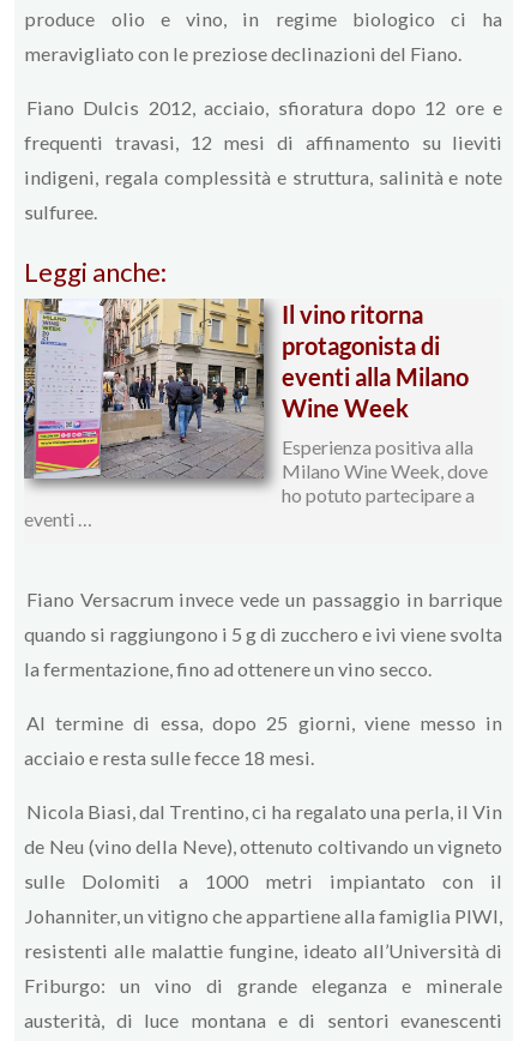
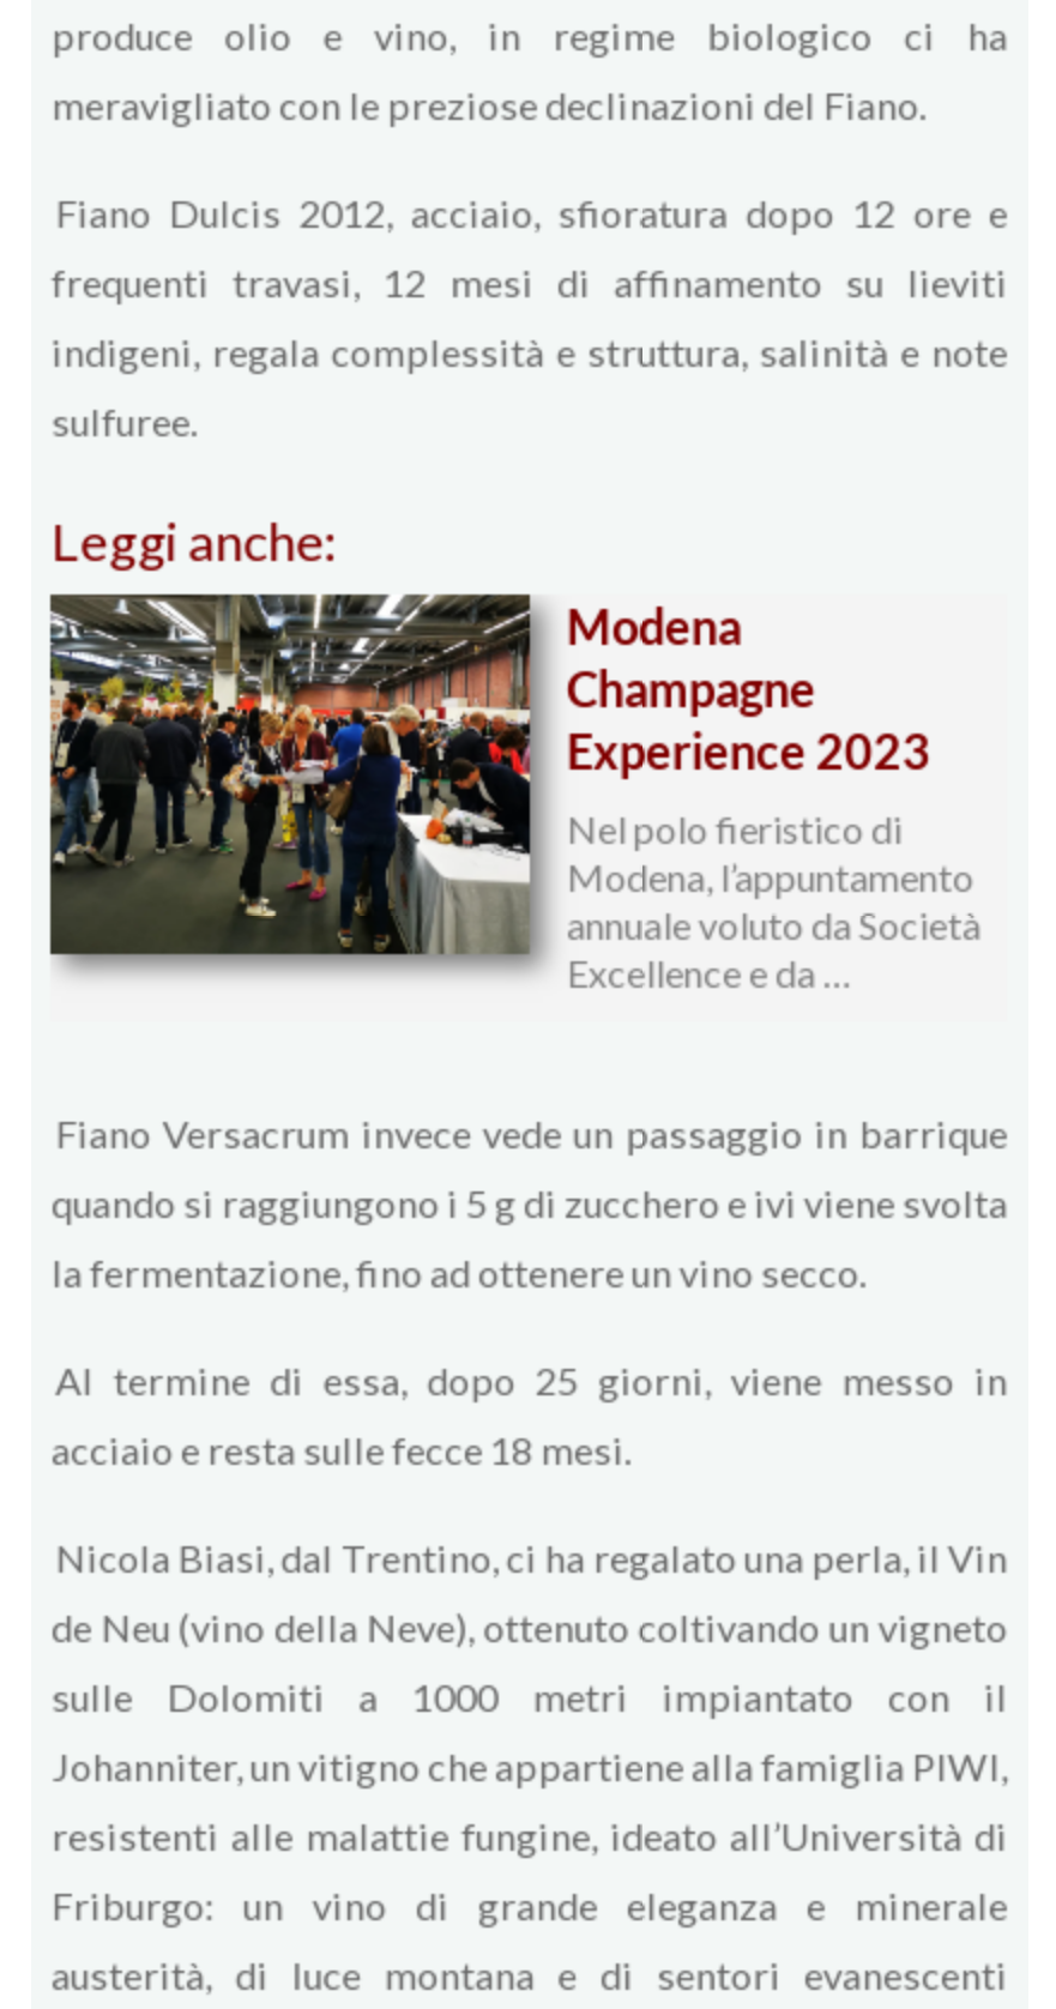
[23,297,469,480] [image] | Il vino ritorna | protagonista di | eventi alla Milano | Wine Week -> [48,592,931,957] [image] | Modena | Champagne | Experience 2023
[25,436,488,530] Esperienza positiva alla | Milano Wine Week, dove | ho potuto partecipare a | eventi … -> [567,806,982,996] Nel polo fieristico di | Modena, l’appuntamento | annuale voluto da Società | Excellence e da …

